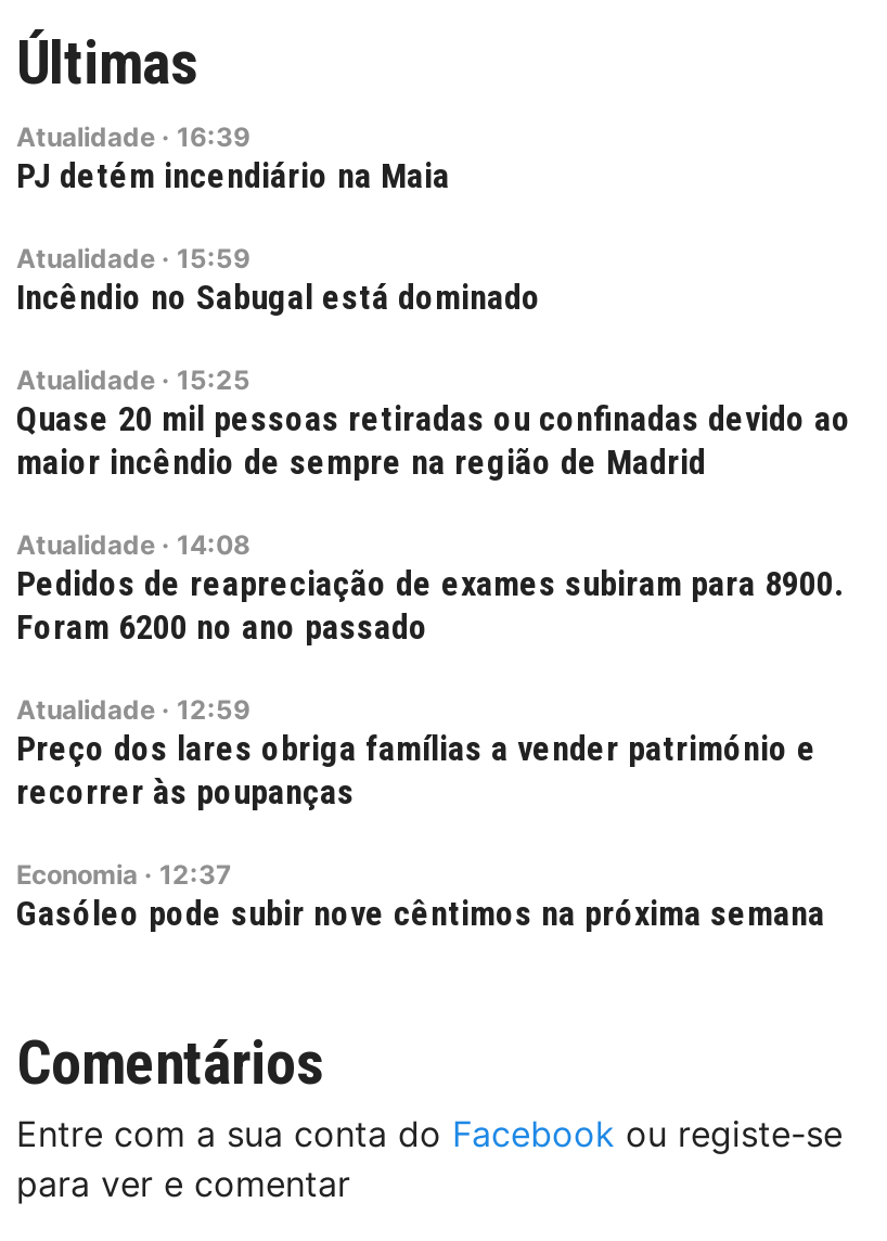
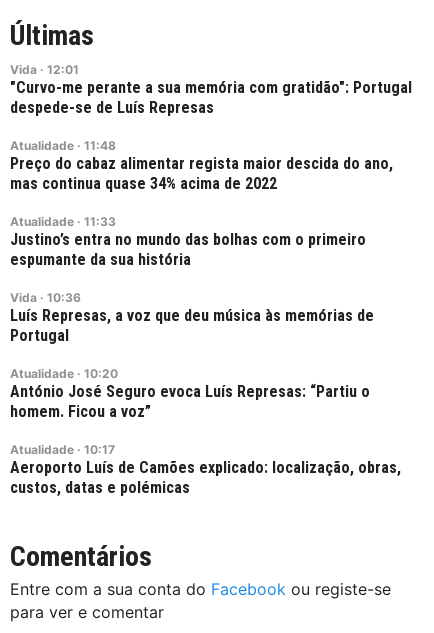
[16,121,450,197] Atualidade · 16:39 | PJ detém incendiário na Maia -> [10,62,412,117] Vida · 12:01 | "Curvo-me perante a sua memória com gratidão": Portugal | despede-se de Luís Represas
[16,243,541,319] Atualidade · 15:59 | Incêndio no Sabugal está dominado -> [10,138,393,193] Atualidade · 11:48 | Preço do cabaz alimentar regista maior descida do ano, | mas continua quase 34% acima de 2022
[16,364,851,484] Atualidade · 15:25 | Quase 20 mil pessoas retiradas ou confinadas devido ao | maior incêndio de sempre na região de Madrid -> [10,214,366,269] Atualidade · 11:33 | Justino’s entra no mundo das bolhas com o primeiro | espumante da sua história
[16,529,843,648] Atualidade · 14:08 | Pedidos de reapreciação de exames subiram para 8900. | Foram 6200 no ano passado -> [10,290,374,345] Vida · 10:36 | Luís Represas, a voz que deu música às memórias de | Portugal
[16,694,817,813] Atualidade · 12:59 | Preço dos lares obriga famílias a vender património e | recorrer às poupanças -> [10,366,370,421] Atualidade · 10:20 | António José Seguro evoca Luís Represas: “Partiu o | homem. Ficou a voz”
[16,859,825,935] Economia · 12:37 | Gasóleo pode subir nove cêntimos na próxima semana -> [10,442,401,497] Atualidade · 10:17 | Aeroporto Luís de Camões explicado: localização, obras, | custos, datas e polémicas

